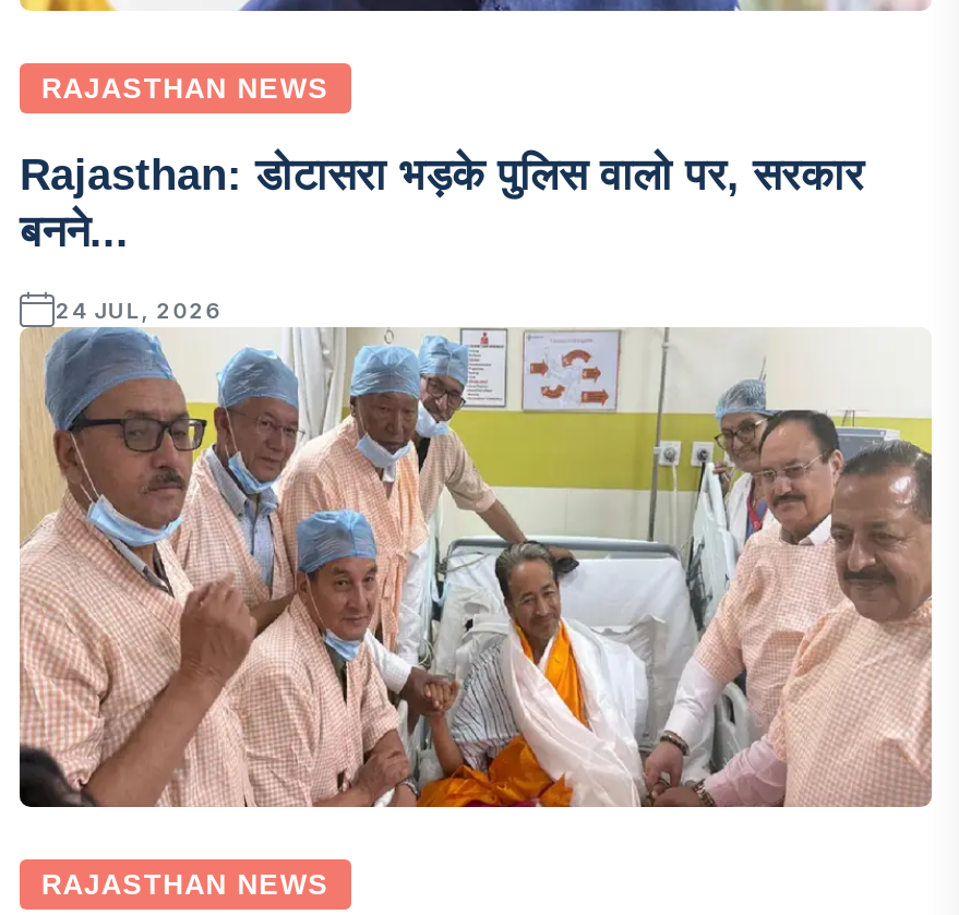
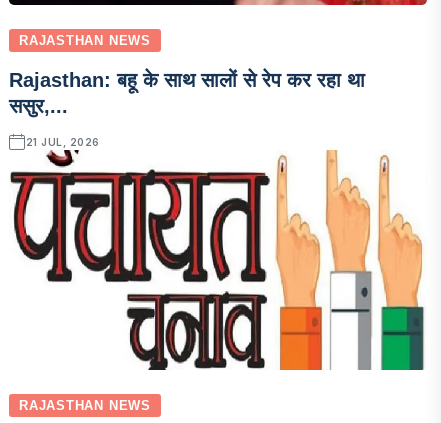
[20,151,864,255] Rajasthan: डोटासरा भड़के पुलिस वालो पर, सरकार | बनने... -> [9,69,365,117] Rajasthan: बहू के साथ सालों से रेप कर रहा था | ससुर,...
[56,297,222,323] 24 JUL, 2026 -> [25,136,100,148] 21 JUL, 2026
[17,325,934,809] [image] -> [9,150,427,371] [image]

